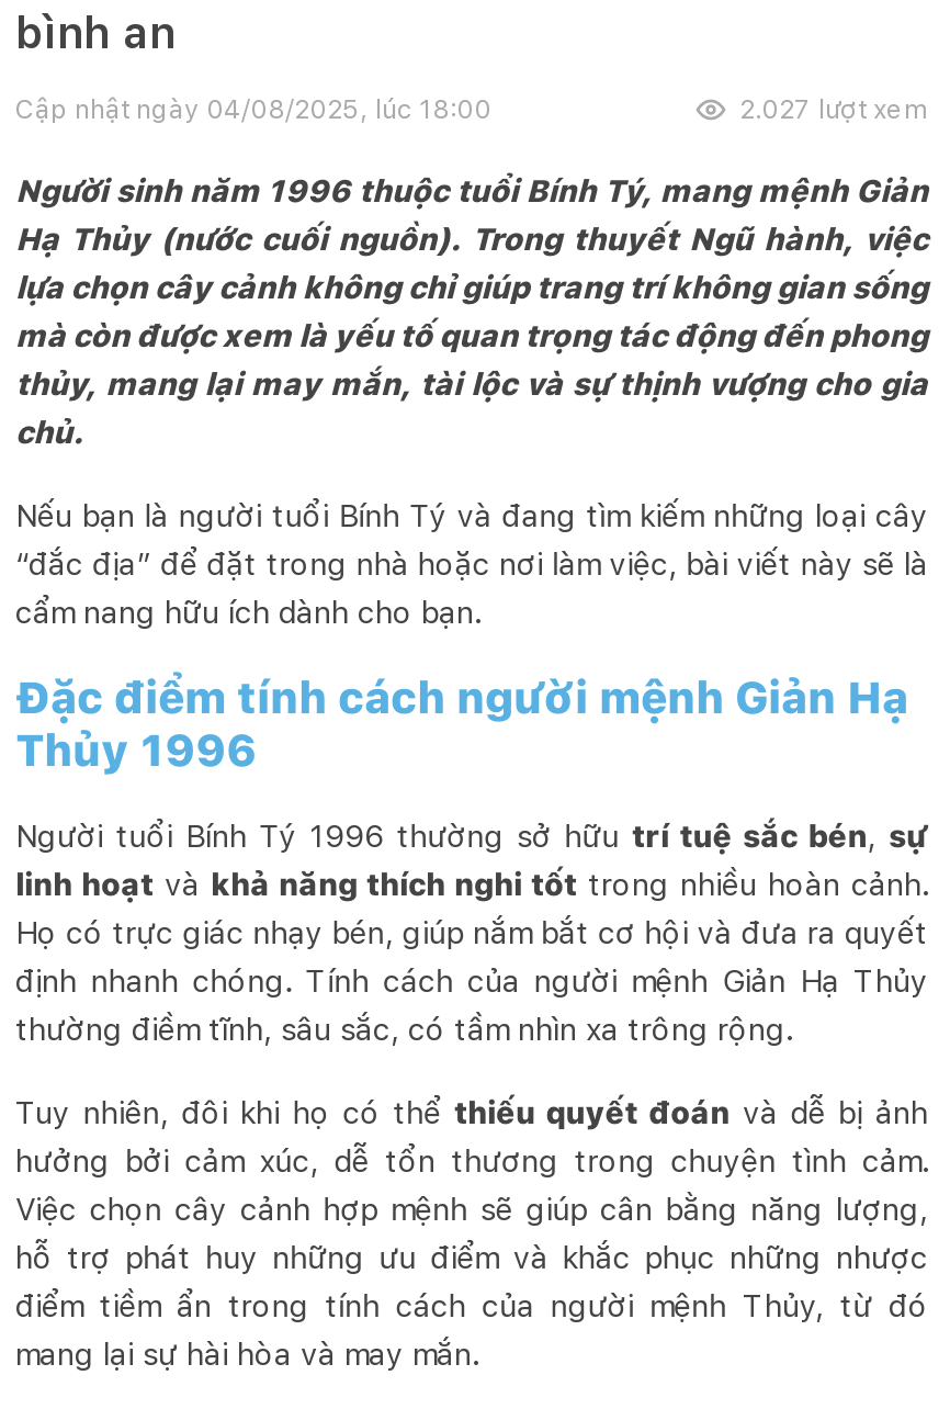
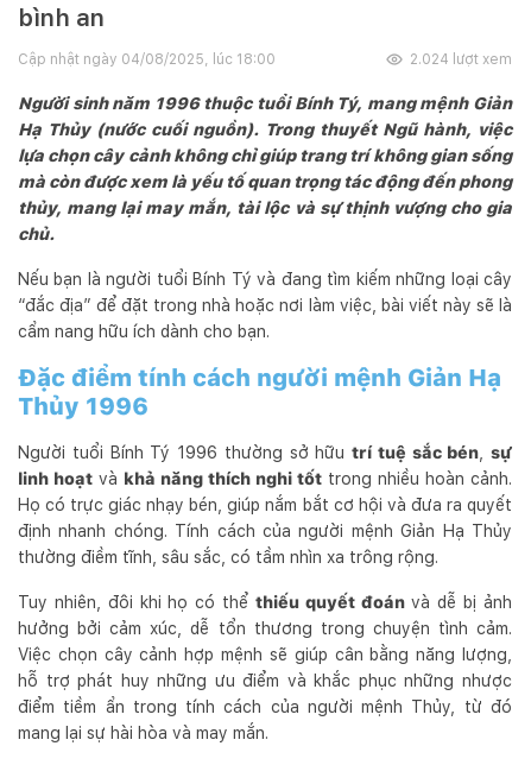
[739,94,928,125] 2.027 lượt xem -> [410,51,512,68] 2.024 lượt xem

